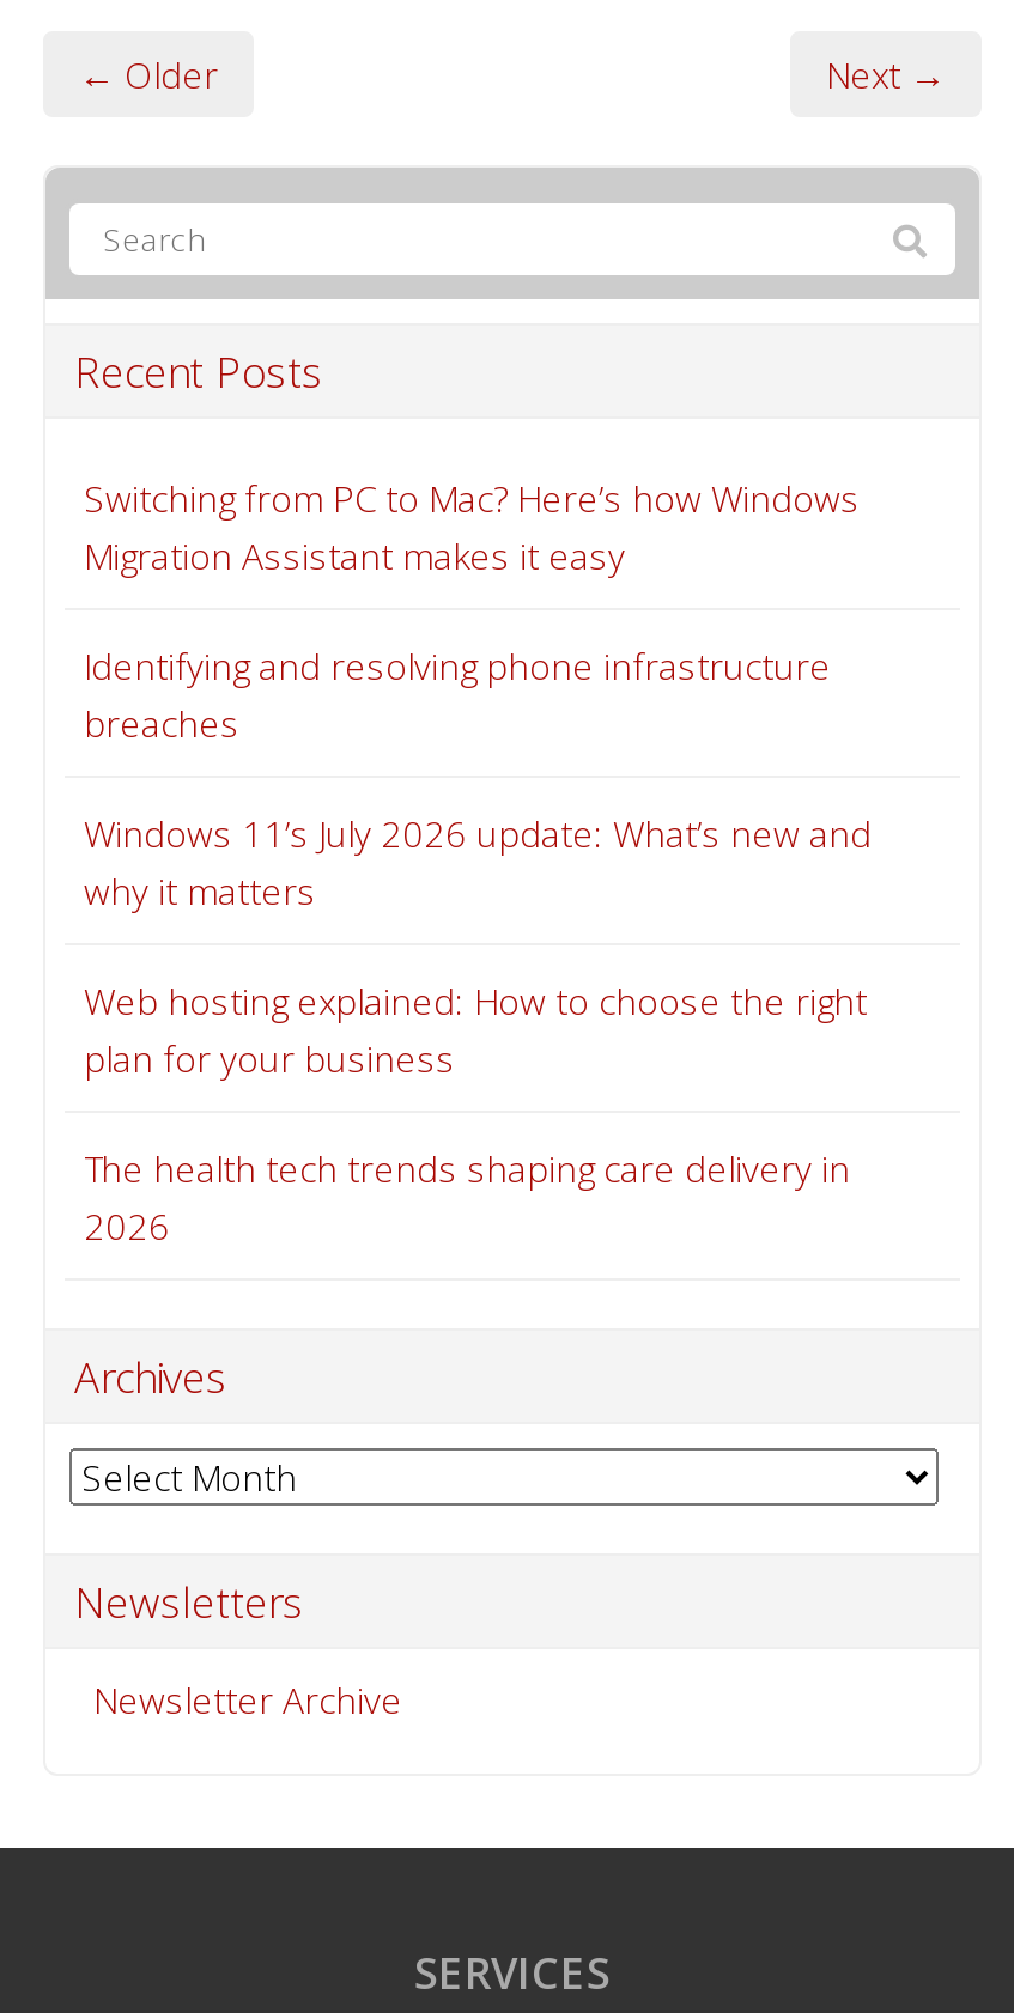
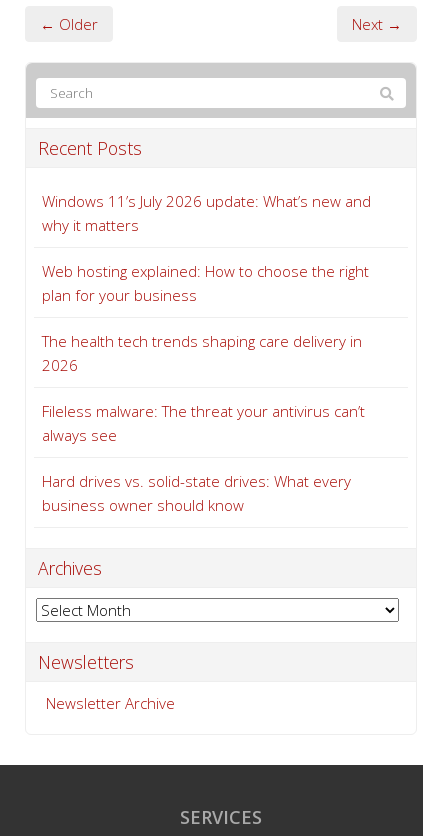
[84,474,860,747] Switching from PC to Mac? Here’s how Windows | Migration Assistant makes it easy | Identifying and resolving phone infrastructure | breaches -> none
moved [84,809,872,1249] -> [42,191,371,375]: Windows 11’s July 2026 update: What’s new and | why it matters | Web hosting explained: How to choose the right | plan for your business | The health tech trends shaping care delivery in | 2026
none -> [42,401,365,515] Fileless malware: The threat your antivirus can’t | always see | Hard drives vs. solid-state drives: What every | business owner should know

